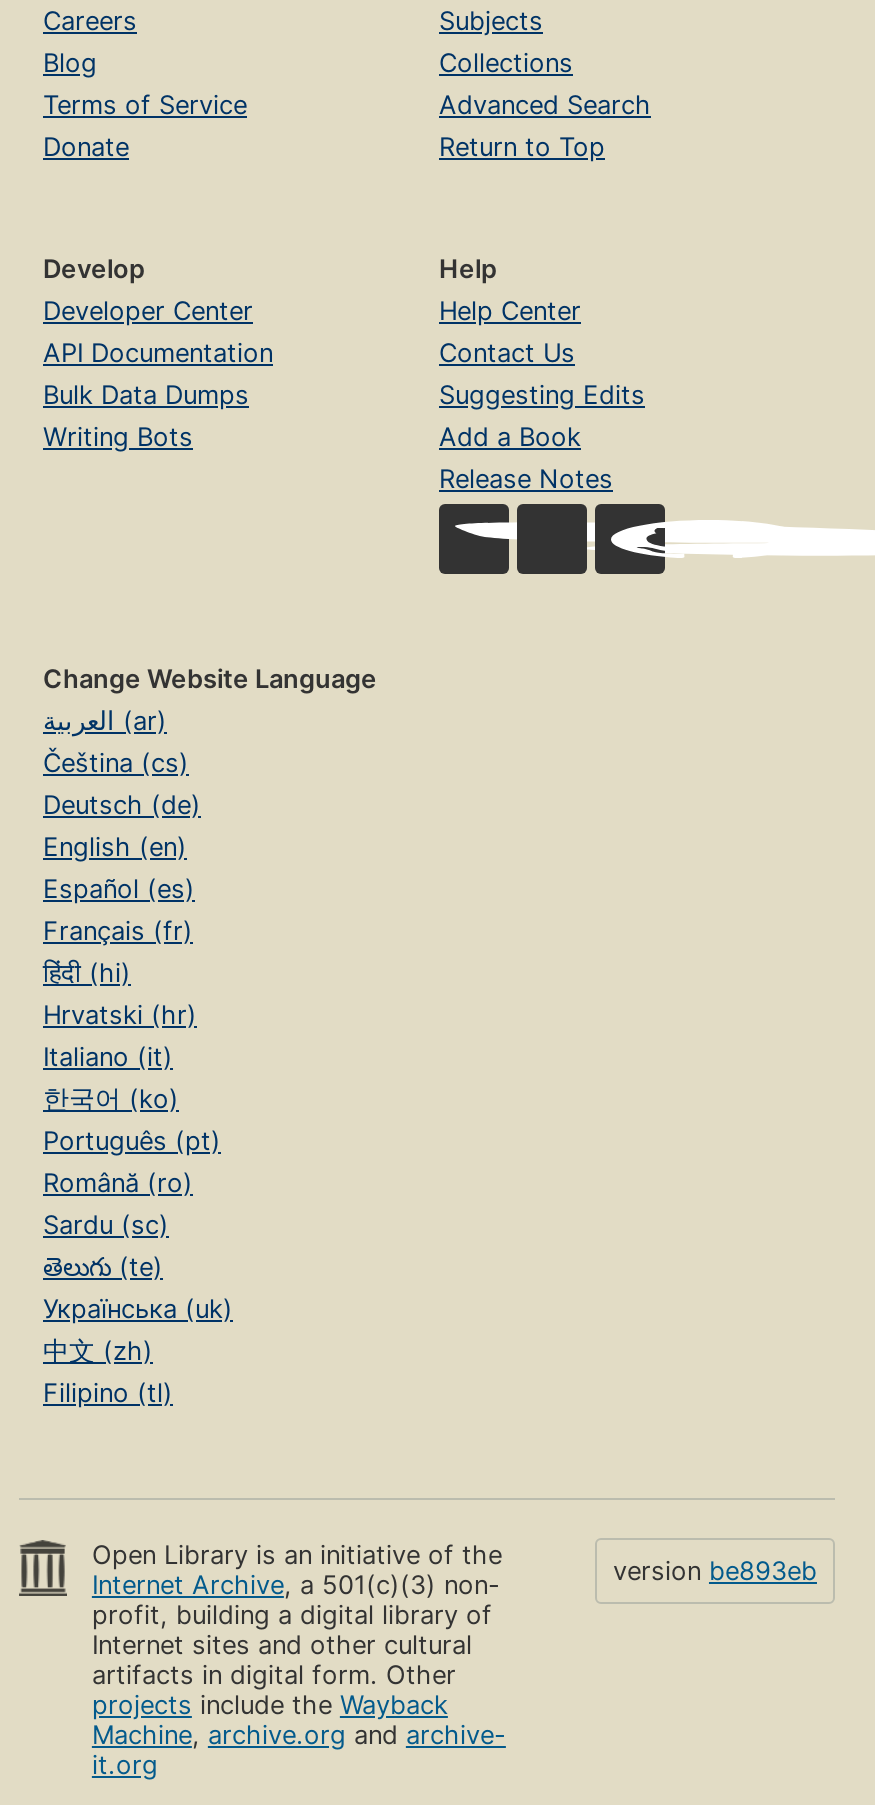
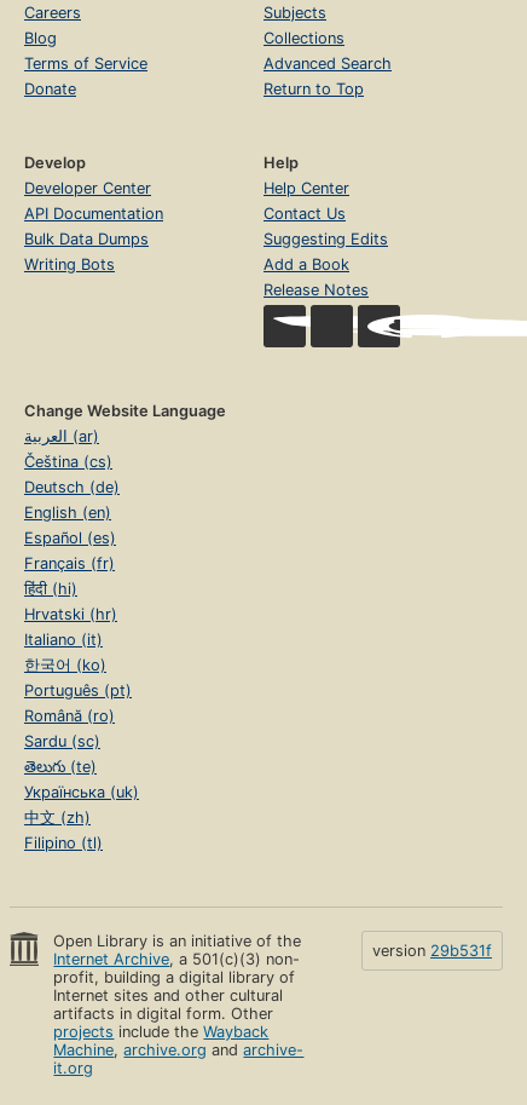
[613,1557,817,1587] version be893eb -> [372,942,492,960] version 29b531f

